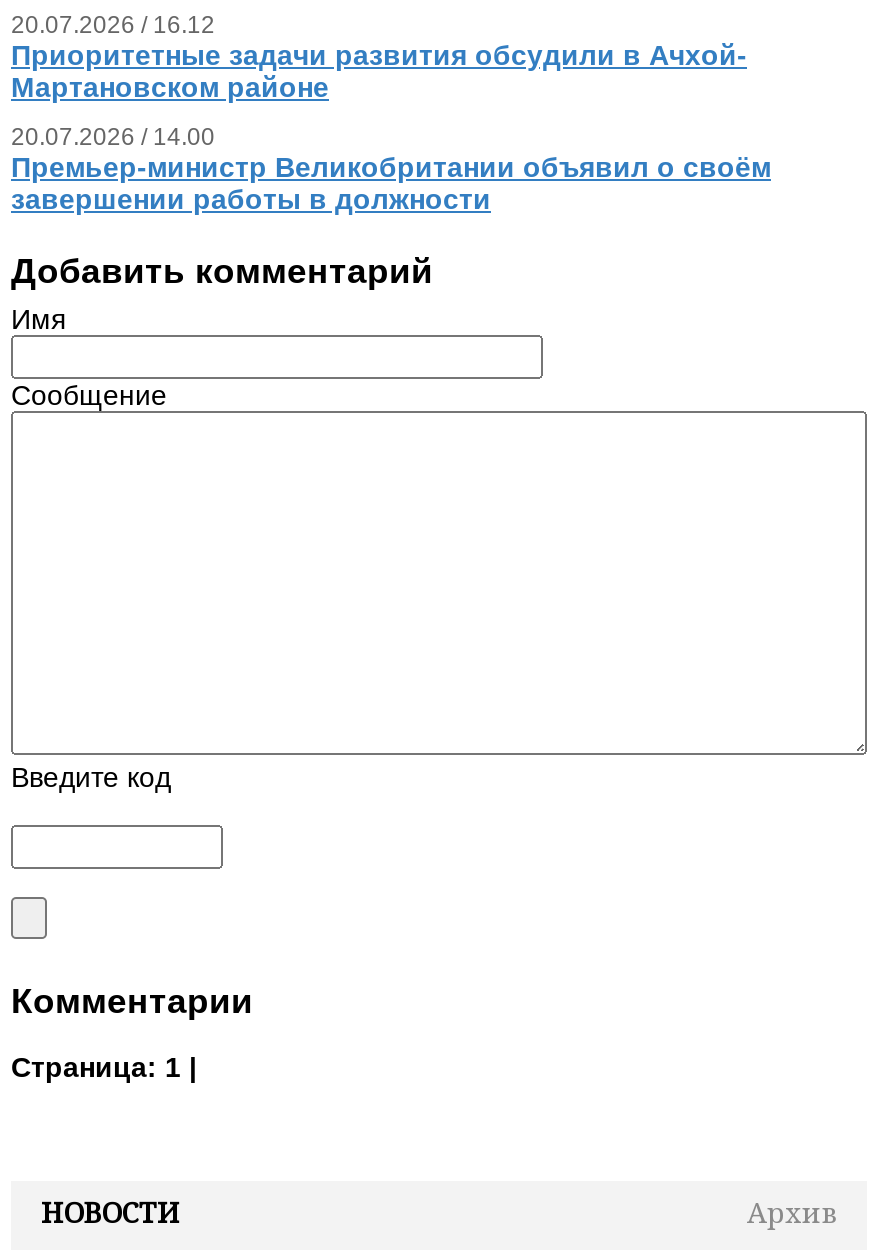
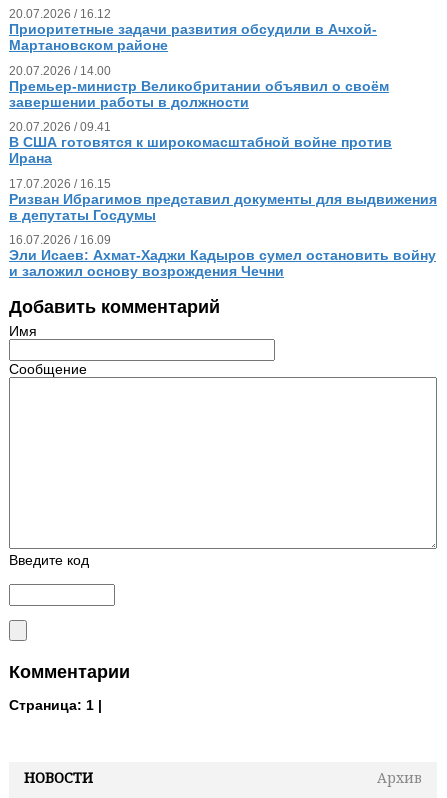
none -> [9,120,437,279] 20.07.2026 / 09.41 | В США готовятся к широкомасштабной войне против | Ирана | 17.07.2026 / 16.15 | Ризван Ибрагимов представил документы для выдвижения | в депутаты Госдумы | 16.07.2026 / 16.09 | Эли Исаев: Ахмат-Хаджи Кадыров сумел остановить войну | и заложил основу возрождения Чечни

